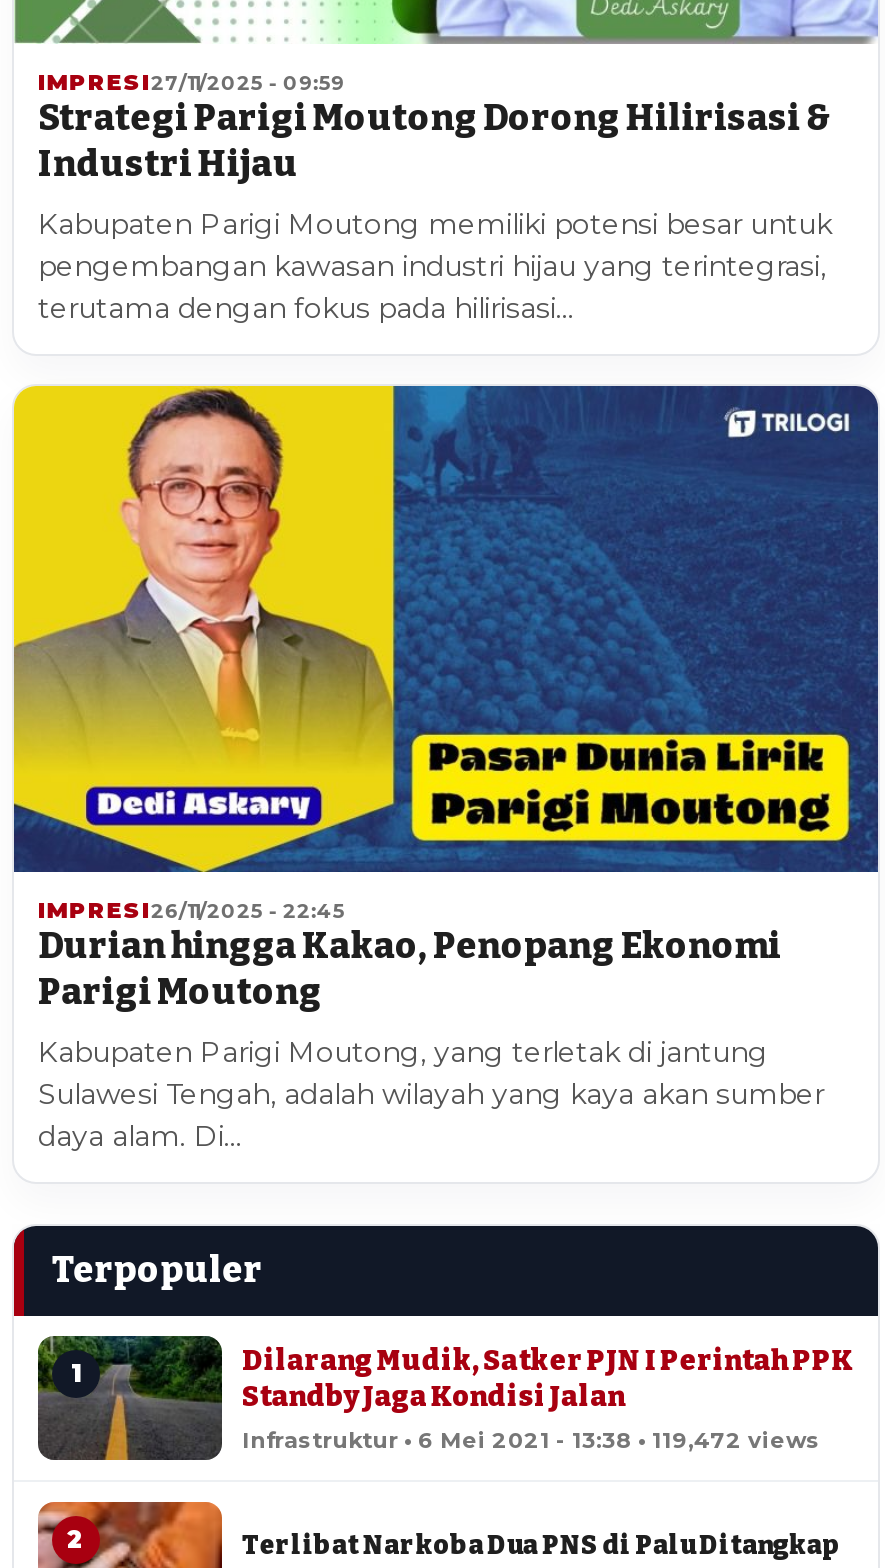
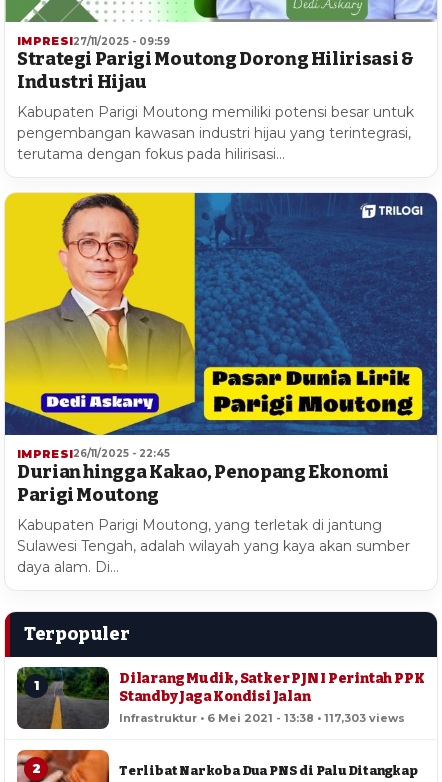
[242,1426,820,1454] Infrastruktur • 6 Mei 2021 - 13:38 • 119,472 views -> [119,711,405,725] Infrastruktur • 6 Mei 2021 - 13:38 • 117,303 views

